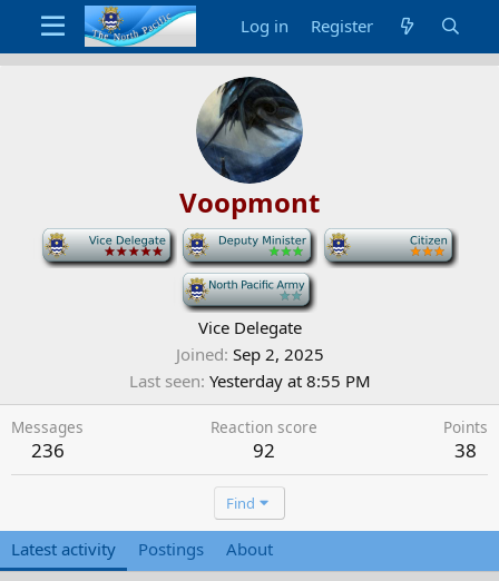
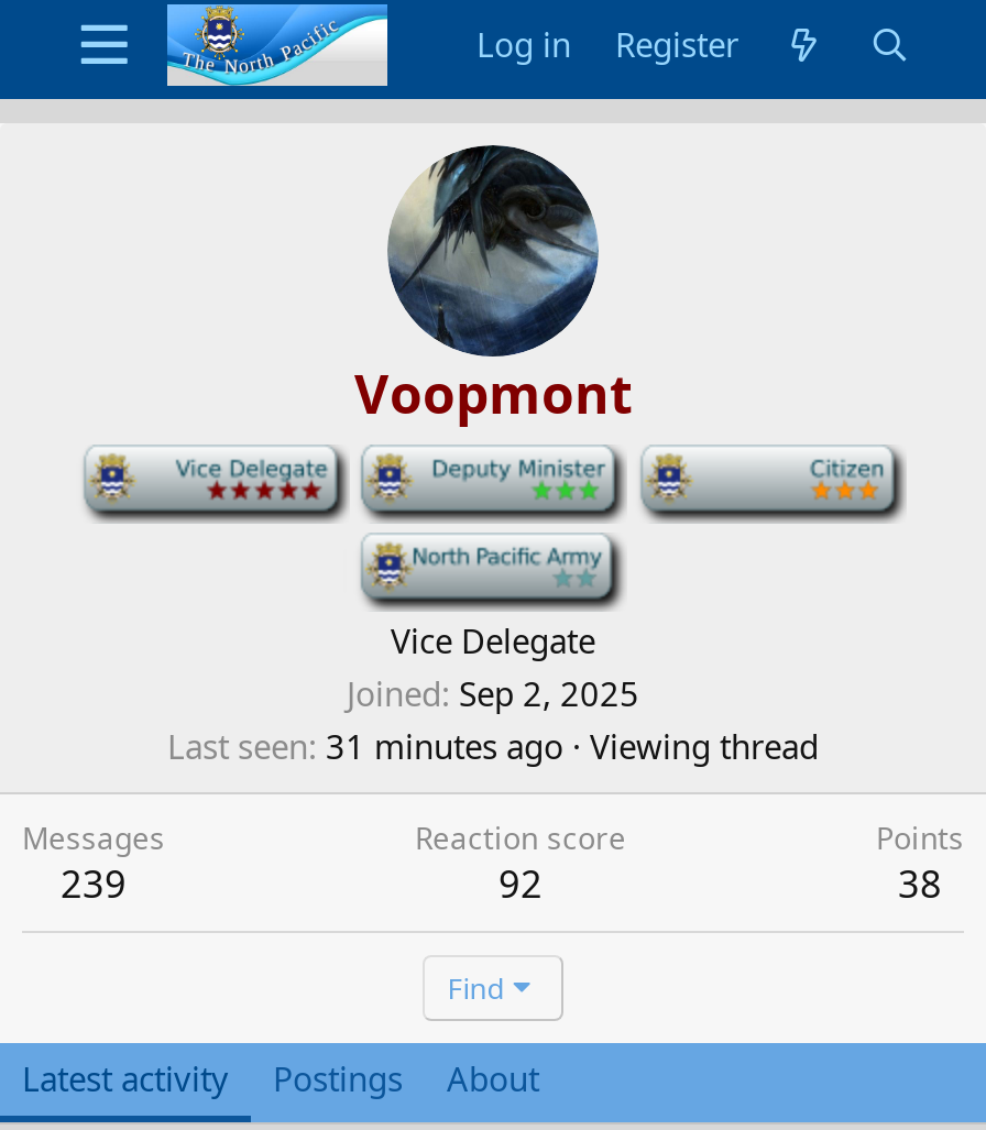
[129,370,370,392] Last seen Yesterday at 8:55 PM -> [167,724,819,768] Last seen 31 minutes ago · Viewing thread
[31,437,64,463] 236 -> [61,858,127,909] 239

